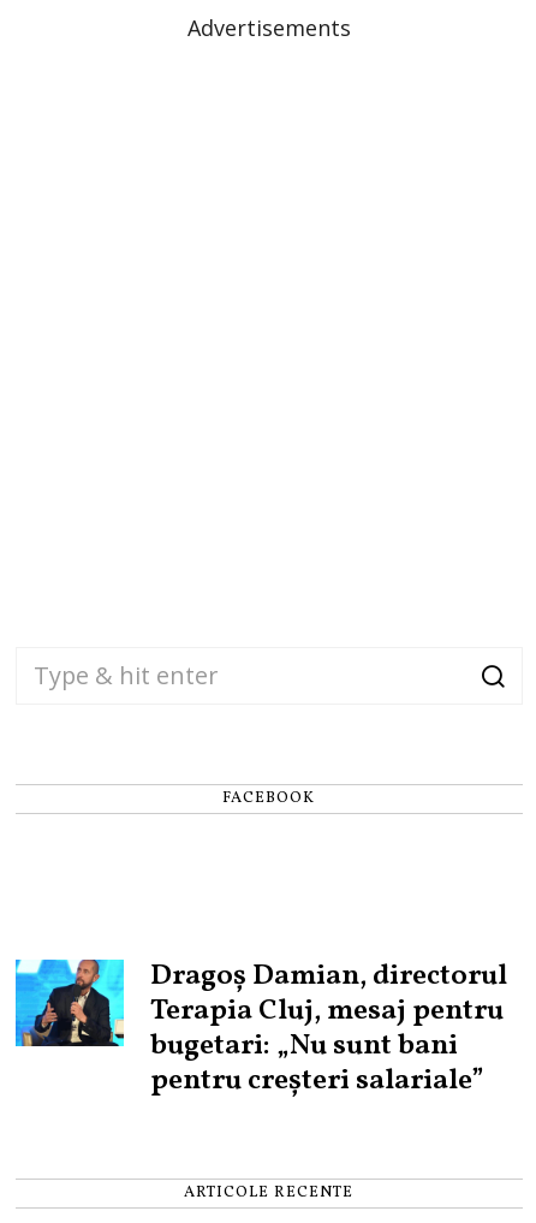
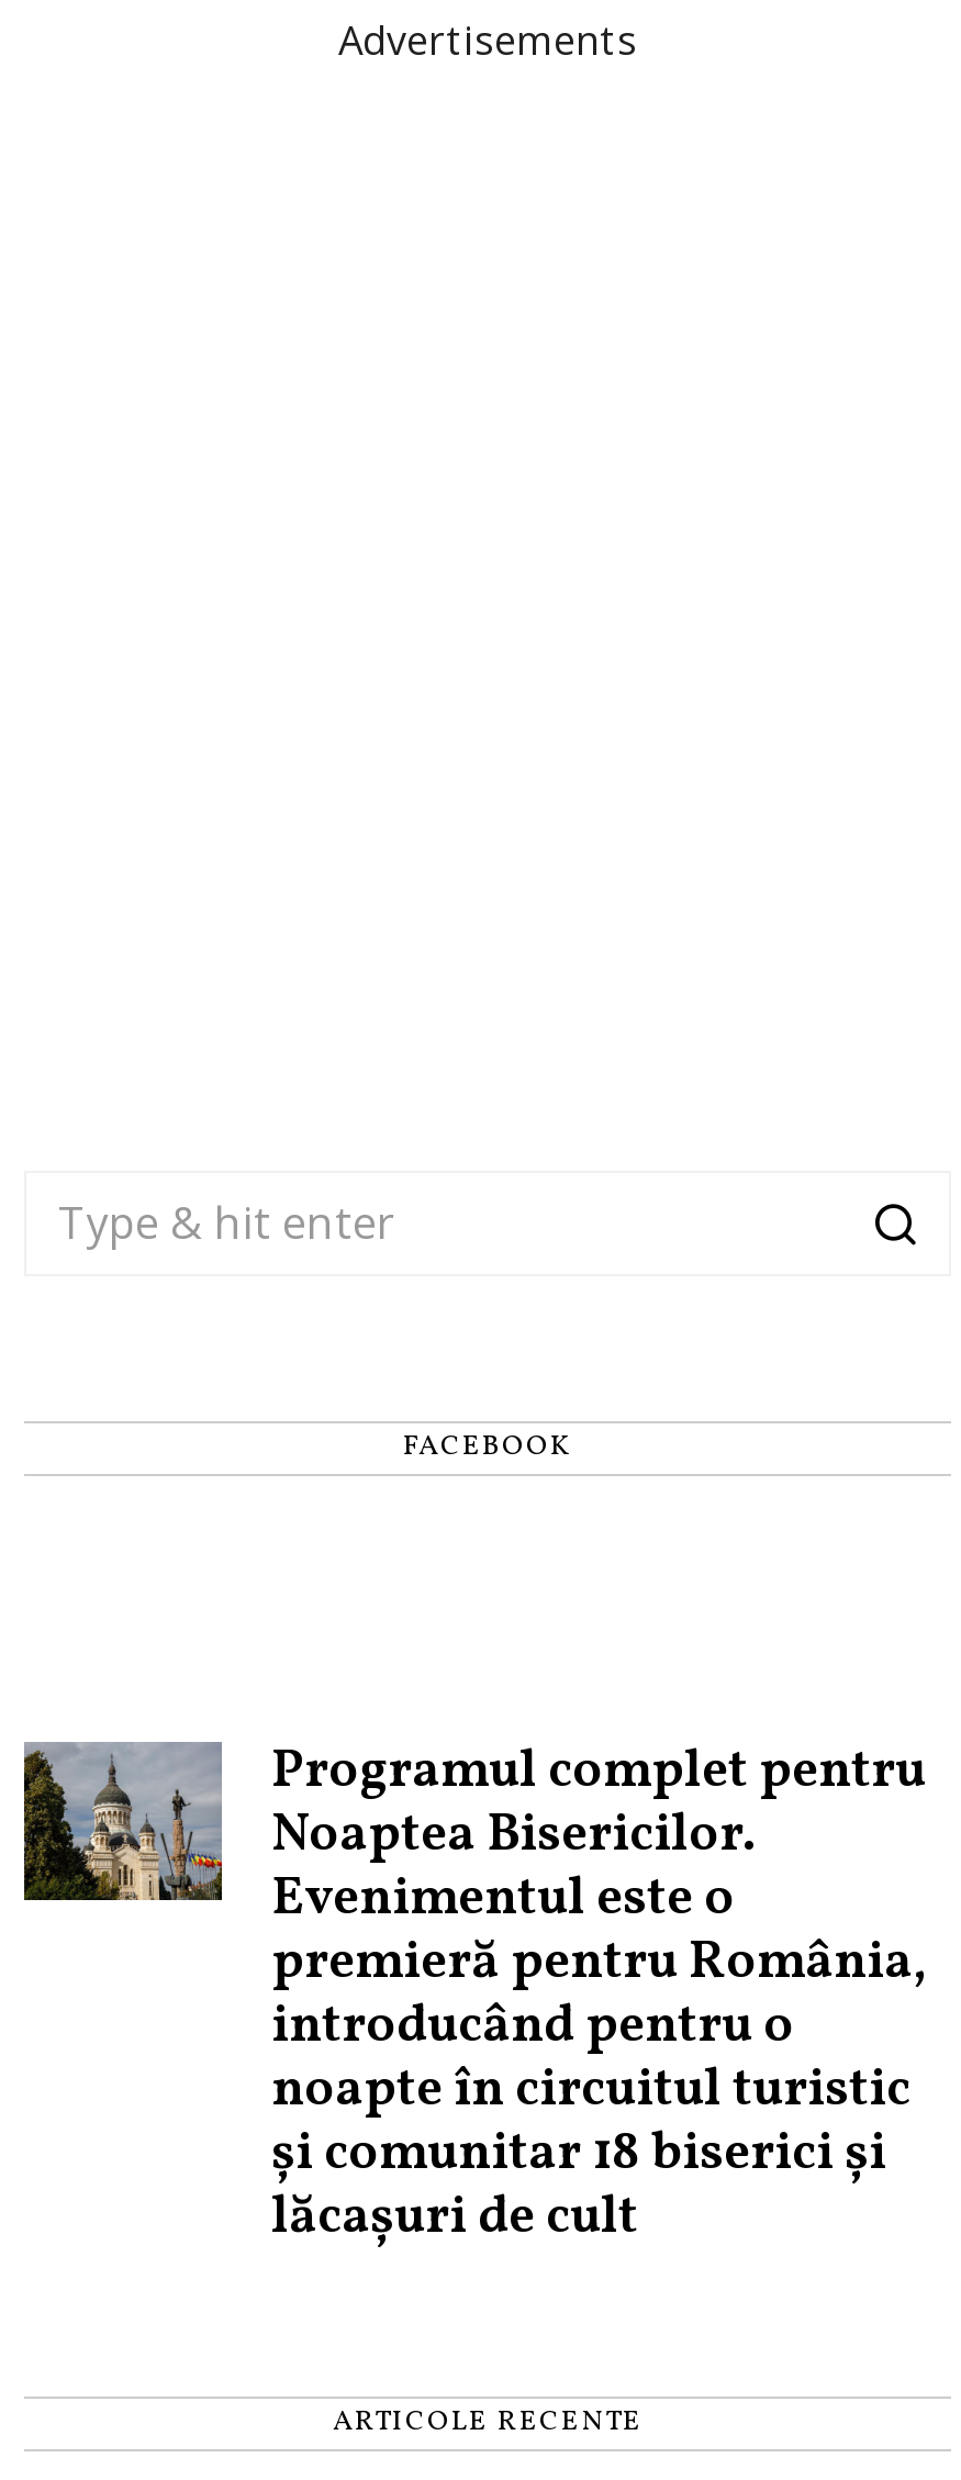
[14,956,508,1101] [image] | Dragoș Damian, directorul | Terapia Cluj, mesaj pentru | bugetari: „Nu sunt bani | pentru creșteri salariale” -> [22,1734,926,2255] [image] | Programul complet pentru | Noaptea Bisericilor. | Evenimentul este o | premieră pentru România, | introducând pentru o | noapte în circuitul turistic | și comunitar 18 biserici și | lăcașuri de cult

